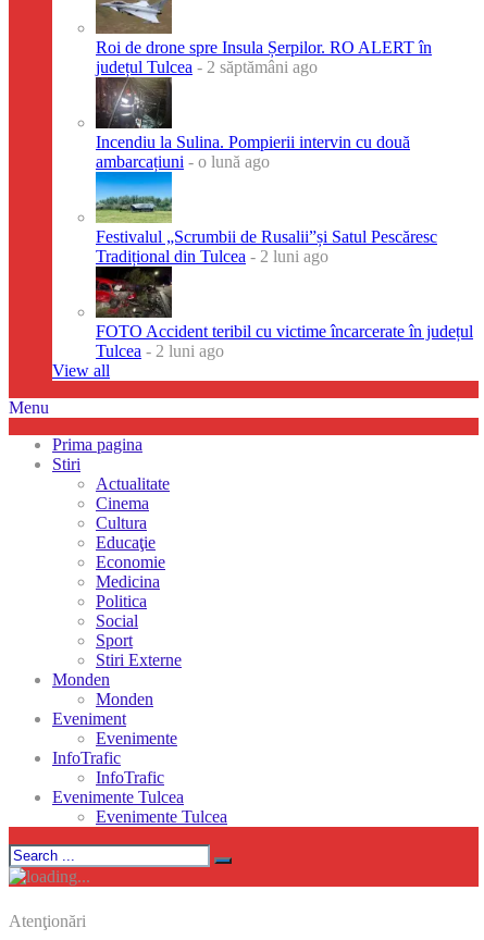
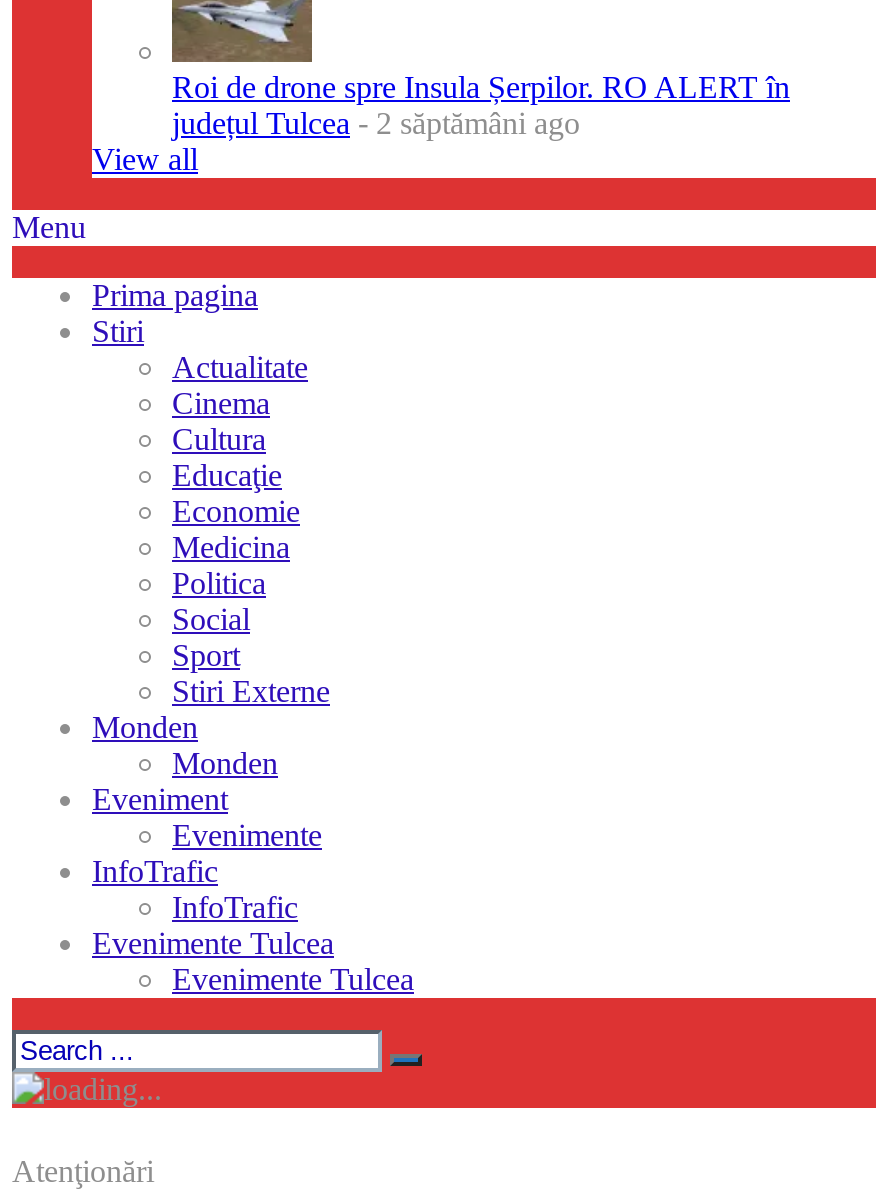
[95,79,410,171] [image] | Incendiu la Sulina. Pompierii intervin cu două | ambarcațiuni - o lună ago -> none
[95,180,437,265] [image] | Festivalul „Scrumbii de Rusalii”și Satul Pescăresc | Tradițional din Tulcea - 2 luni ago -> none
[95,274,473,360] [image] | FOTO Accident teribil cu victime încarcerate în județul | Tulcea - 2 luni ago -> none

